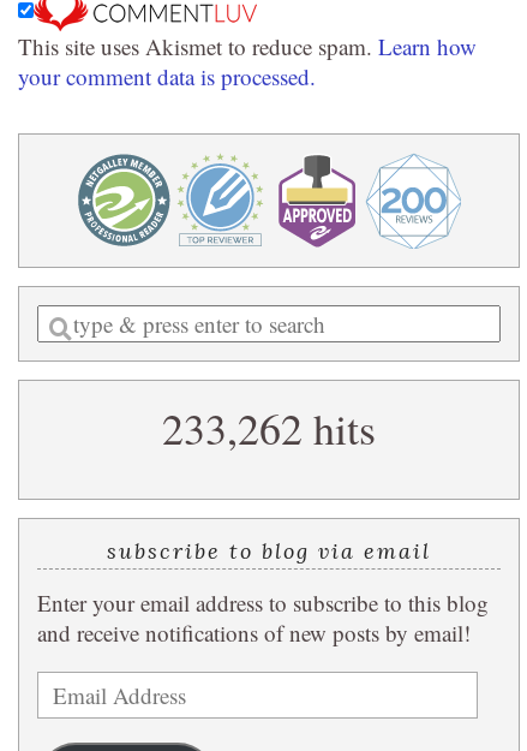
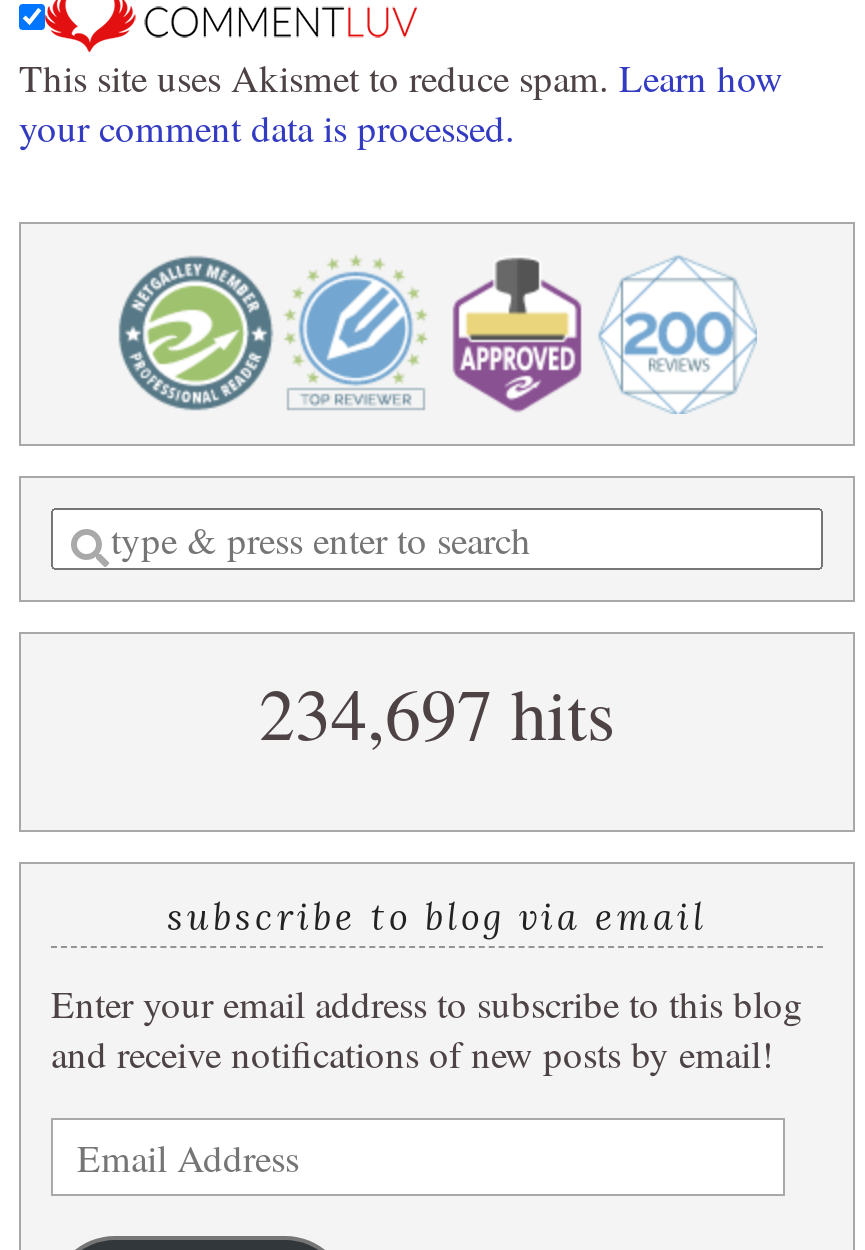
[162,399,376,456] 233,262 hits -> [259,663,615,759] 234,697 hits

